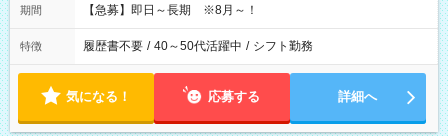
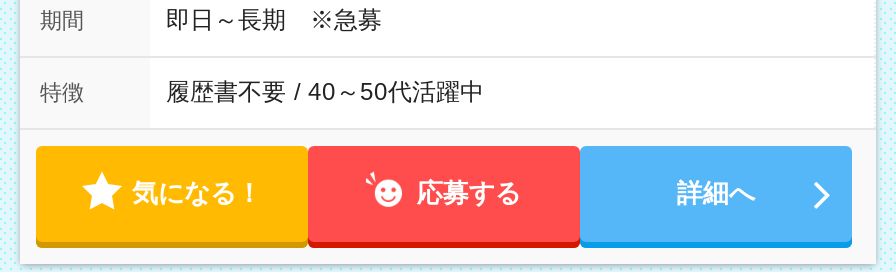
[83,3,256,17] 【急募】即日～長期 ※8月～！ -> [166,6,378,34] 即日～長期 ※急募
[83,39,313,53] 履歴書不要 / 40～50代活躍中 / シフト勤務 -> [166,78,484,106] 履歴書不要 / 40～50代活躍中

